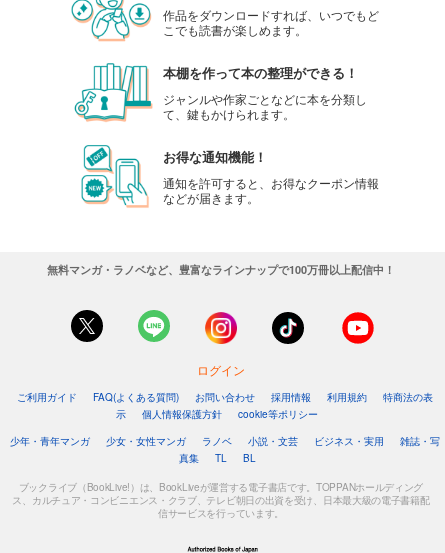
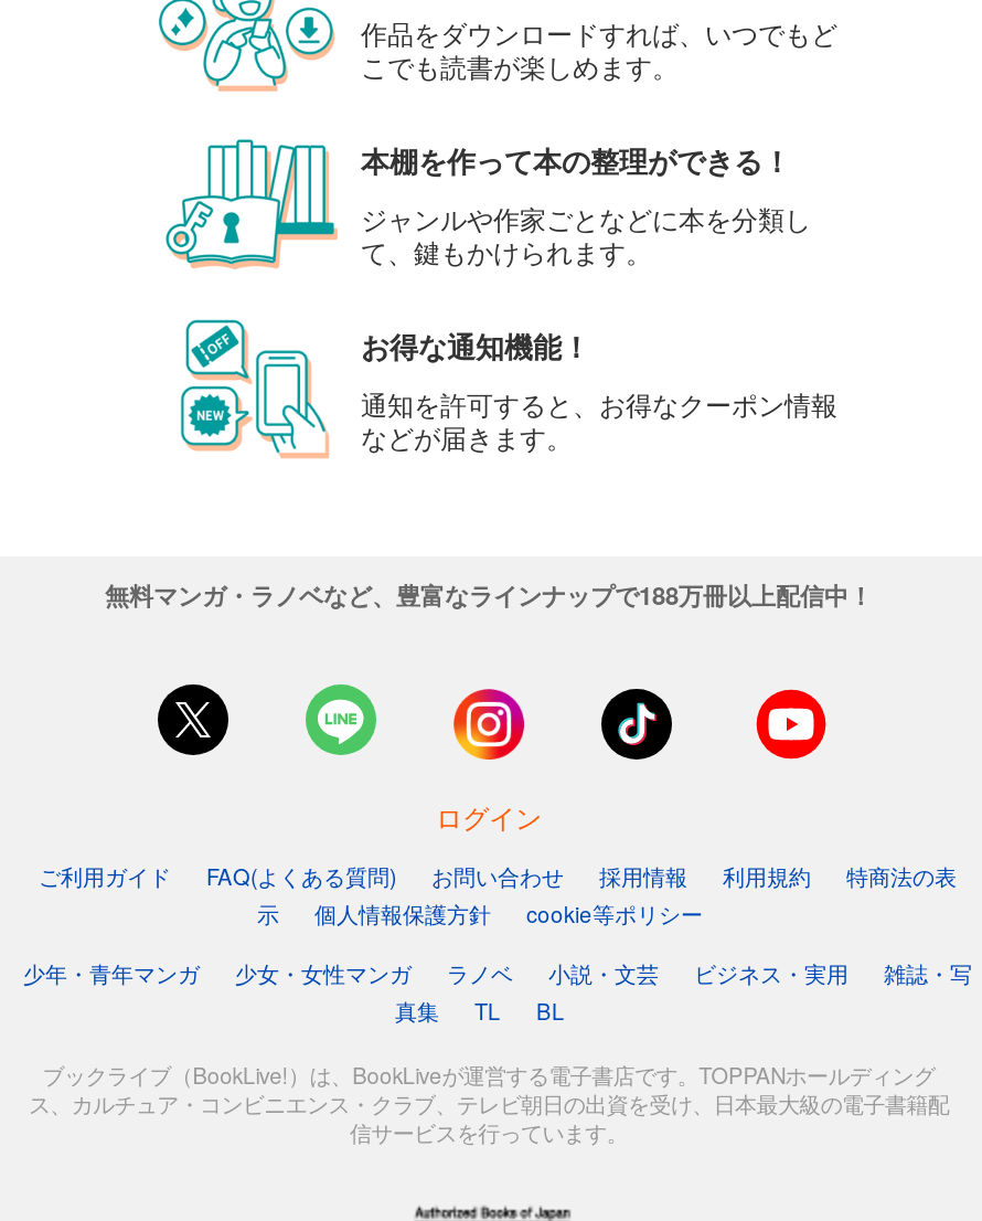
[47,262,395,277] 無料マンガ・ラノベなど、豊富なラインナップで100万冊以上配信中！ -> [105,578,873,612] 無料マンガ・ラノベなど、豊富なラインナップで188万冊以上配信中！

